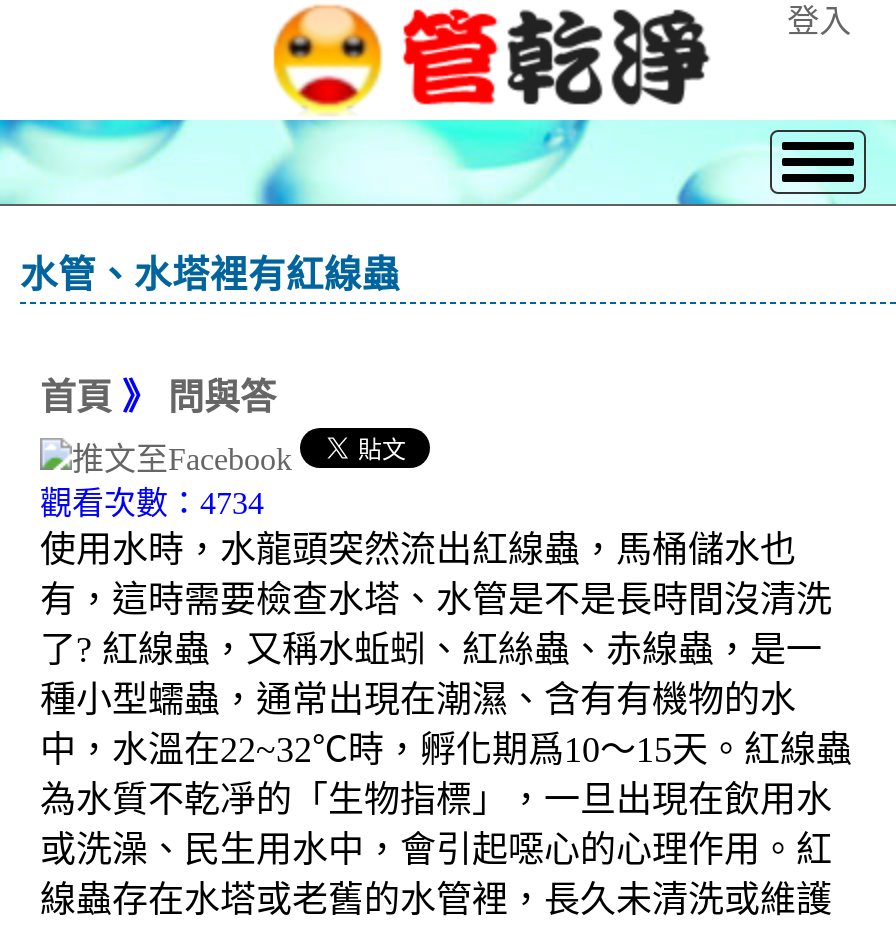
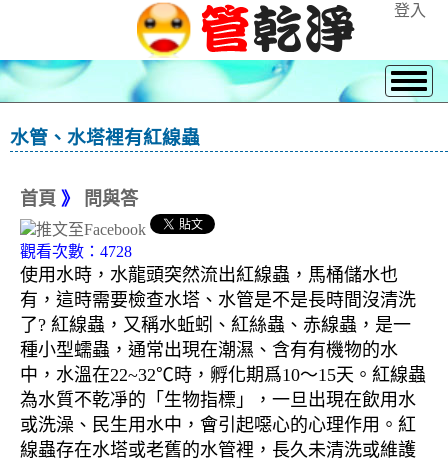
[0,487,264,521] 觀看次數：4734 -> [0,243,132,260] 觀看次數：4728

